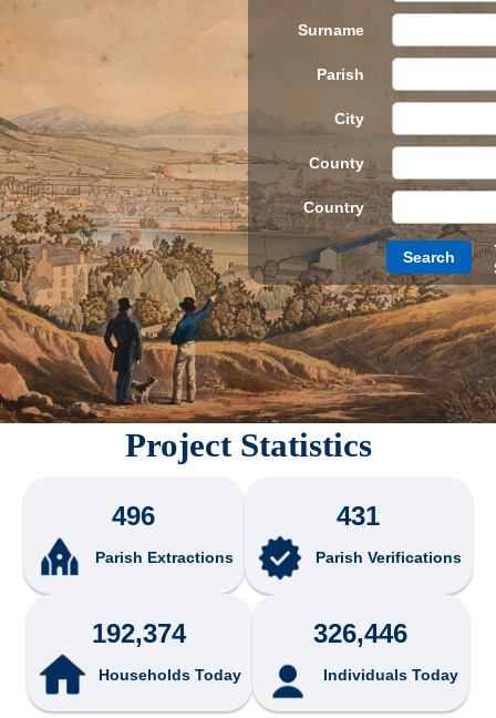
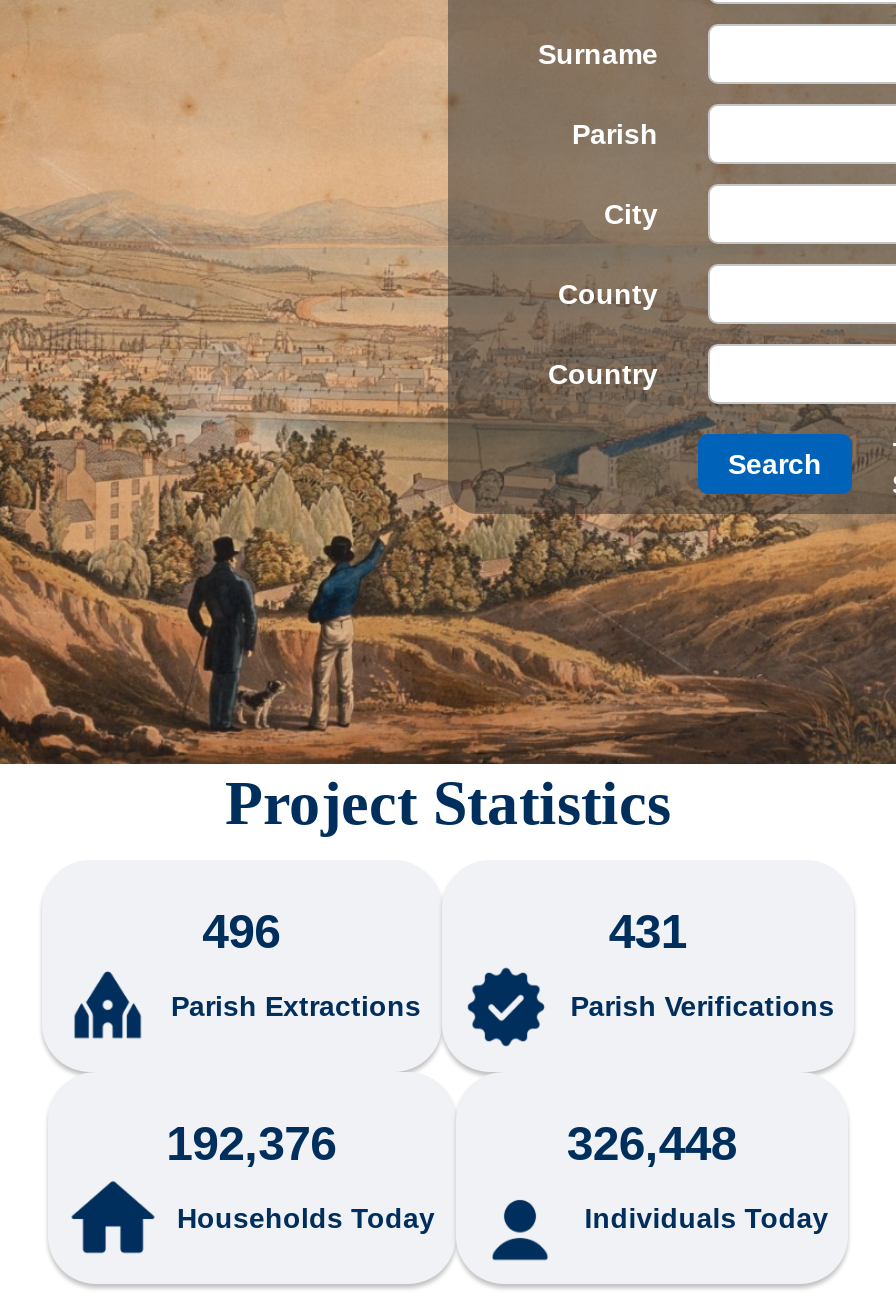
[92,618,186,648] 192,374 -> [166,1116,336,1170] 192,376
[314,618,408,648] 326,446 -> [567,1116,737,1170] 326,448

